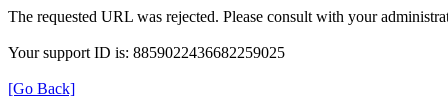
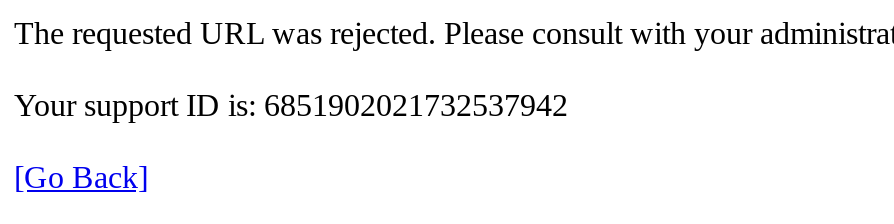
[8,44,285,61] Your support ID is: 8859022436682259025 -> [14,88,568,122] Your support ID is: 6851902021732537942

